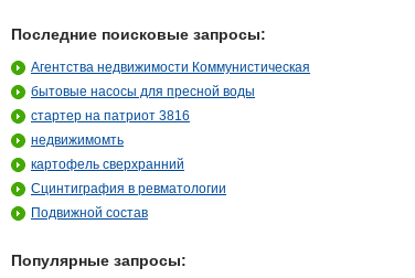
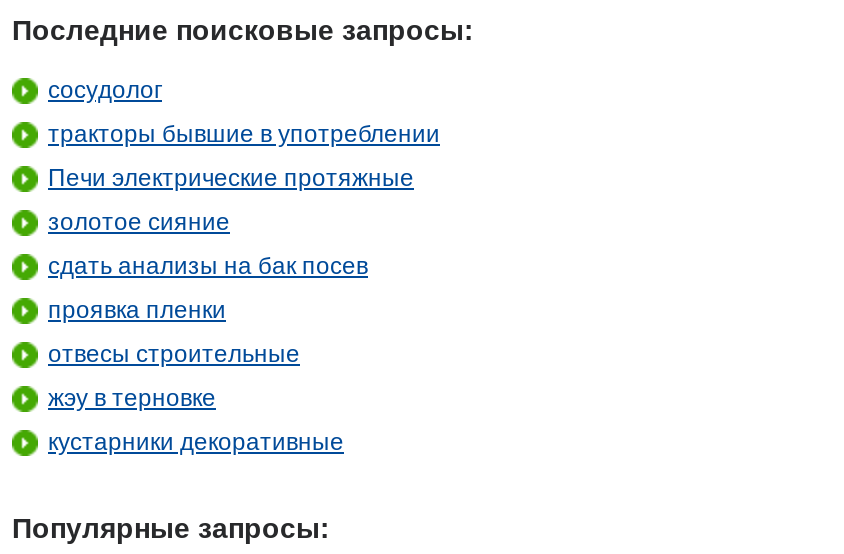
[31,60,310,221] Агентства недвижимости Коммунистическая | бытовые насосы для пресной воды | стартер на патриот 3816 | недвижимомть | картофель сверхранний | Сцинтиграфия в ревматологии | Подвижной состав -> [48,76,440,456] сосудолог | тракторы бывшие в употреблении | Печи электрические протяжные | золотое сияние | сдать анализы на бак посев | проявка пленки | отвесы строительные | жэу в терновке | кустарники декоративные

